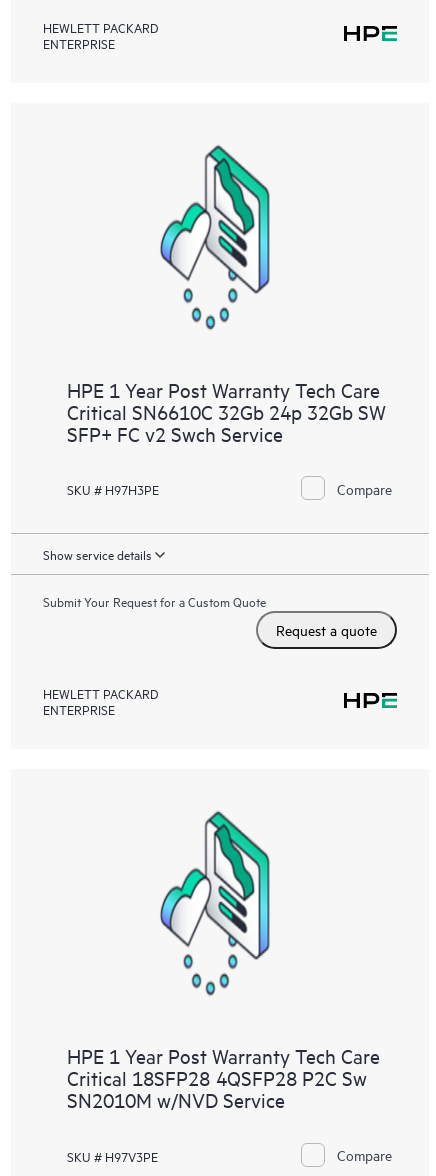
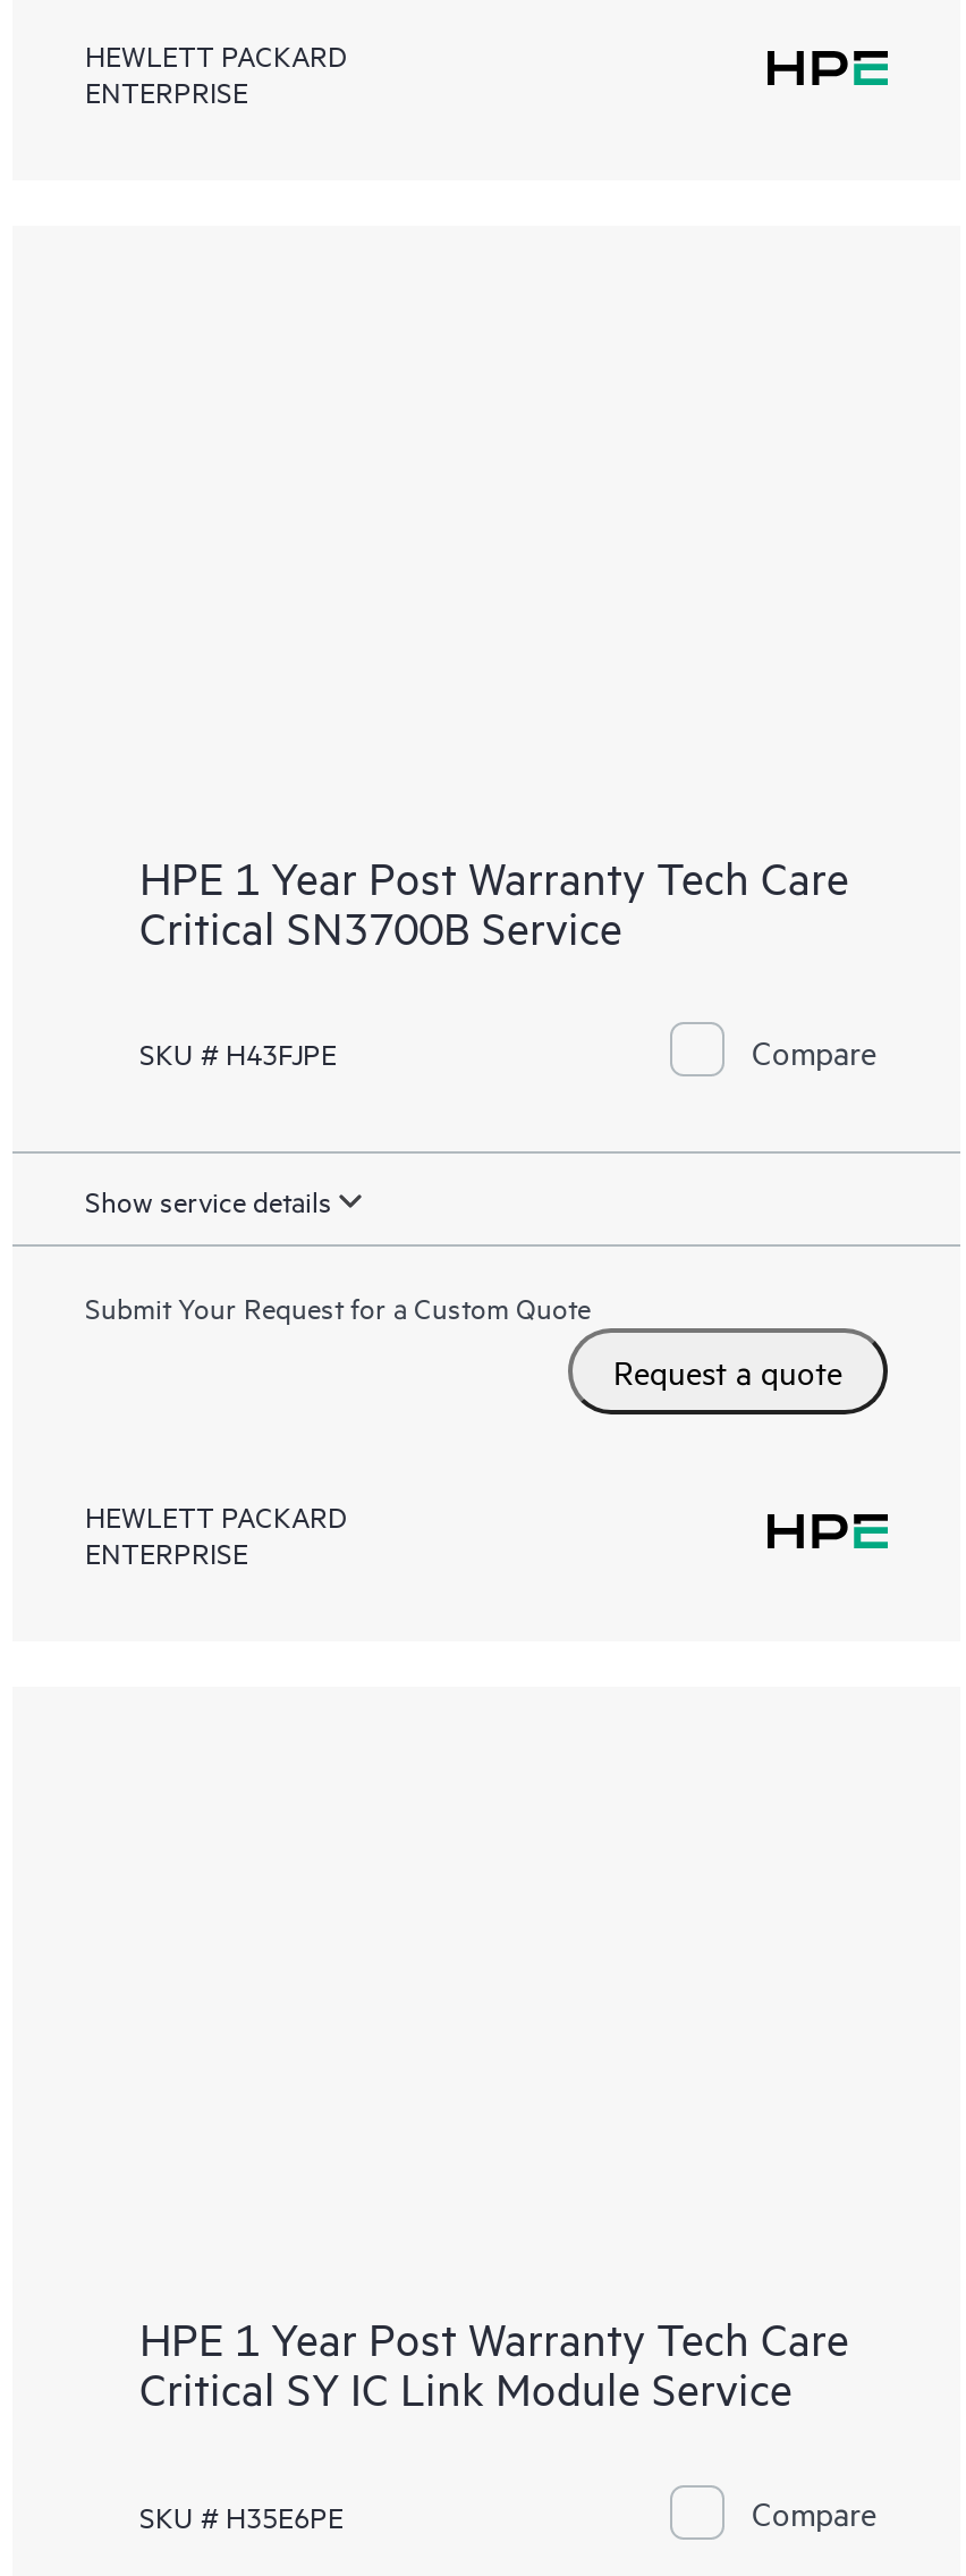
[159,144,271,331] [image] -> none
[67,399,386,446] Critical SN6610C 32Gb 24p 32Gb SW | SFP+ FC v2 Swch Service -> [139,897,622,953] Critical SN3700B Service
[67,480,159,498] SKU # H97H3PE -> [139,1031,337,1072] SKU # H43FJPE
[159,810,271,997] [image] -> none
[67,1065,367,1112] Critical 18SFP28 4QSFP28 P2C Sw | SN2010M w/NVD Service -> [139,2359,793,2416] Critical SY IC Link Module Service
[67,1147,158,1165] SKU # H97V3PE -> [139,2493,344,2534] SKU # H35E6PE

